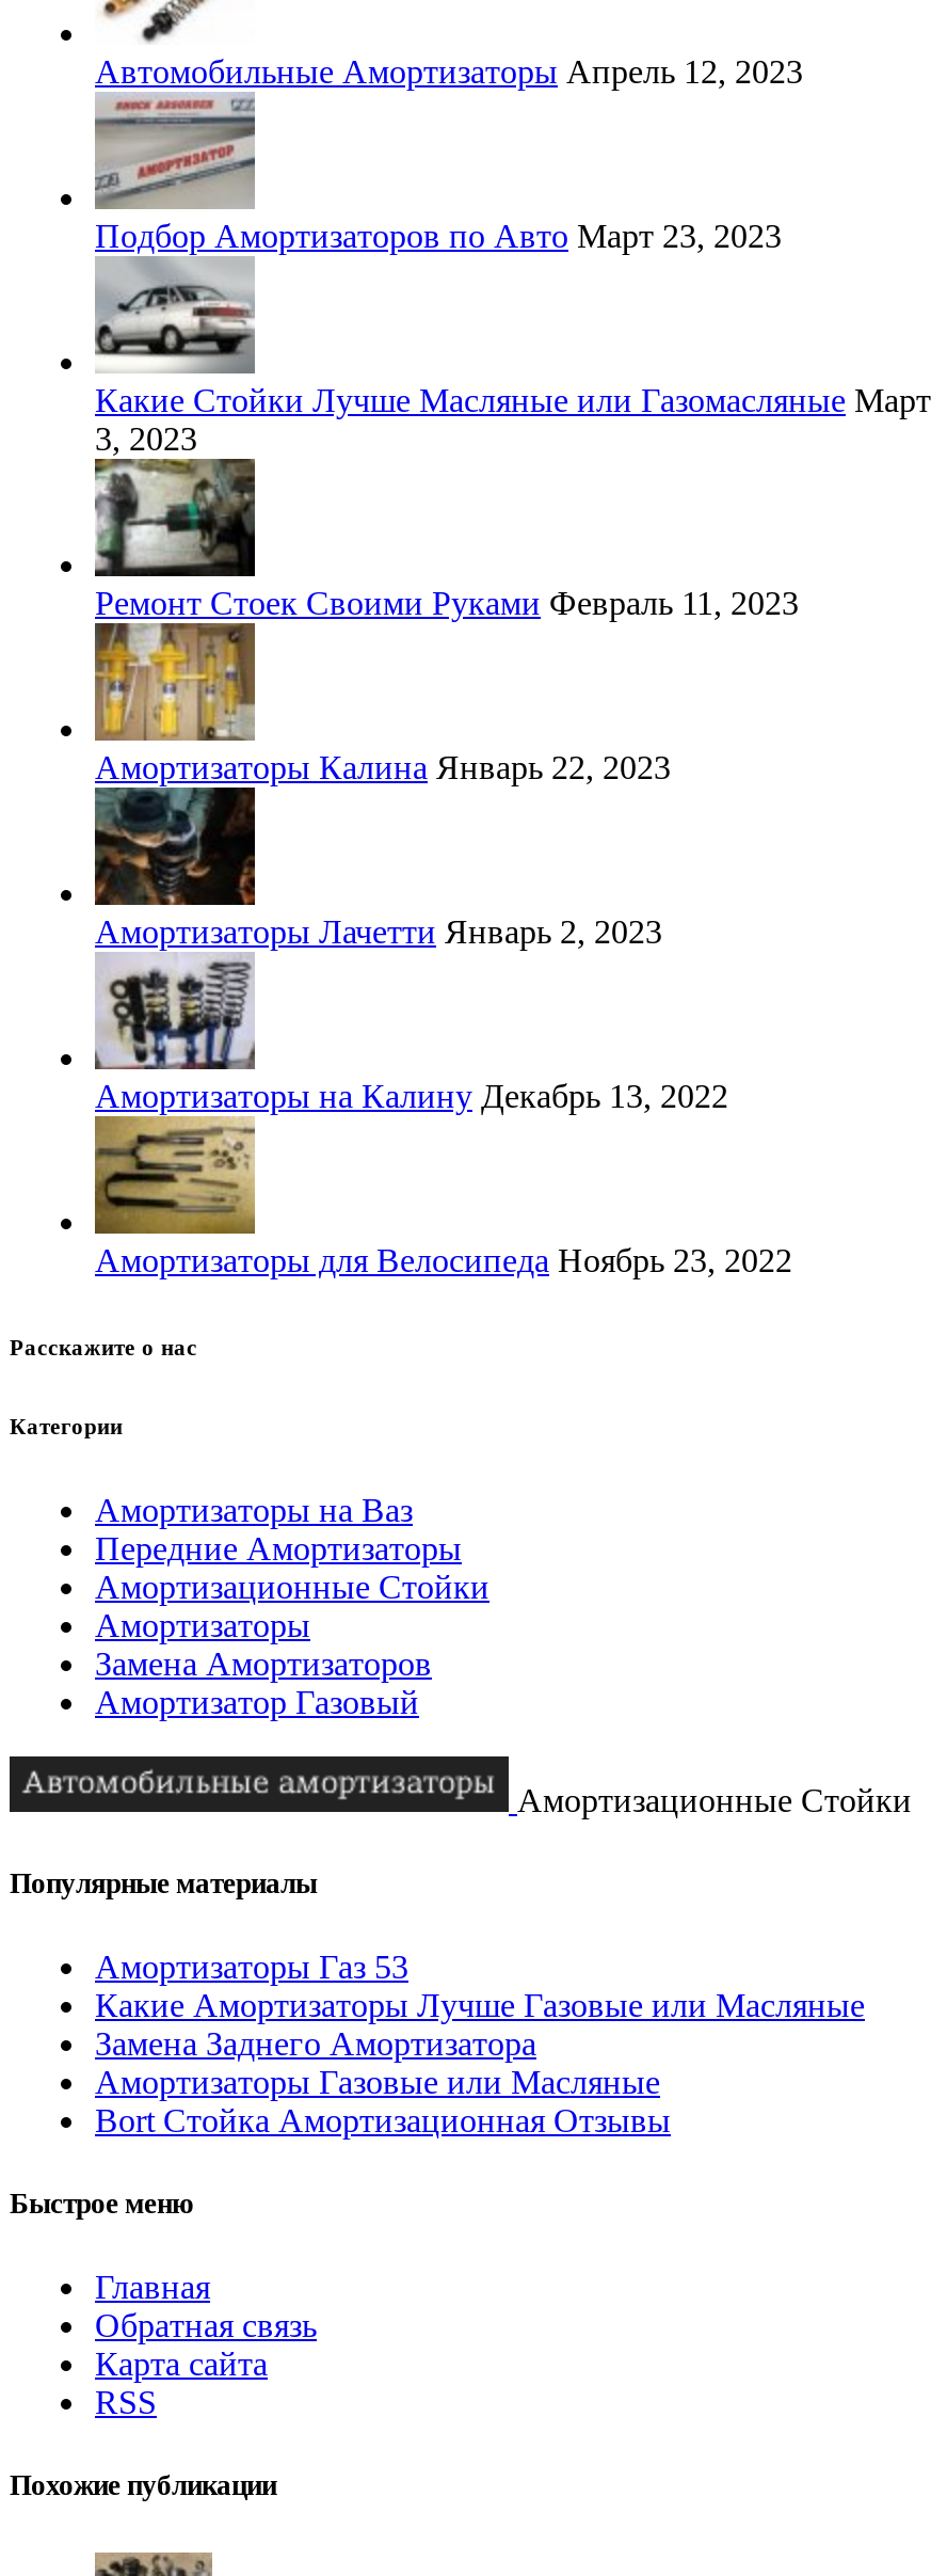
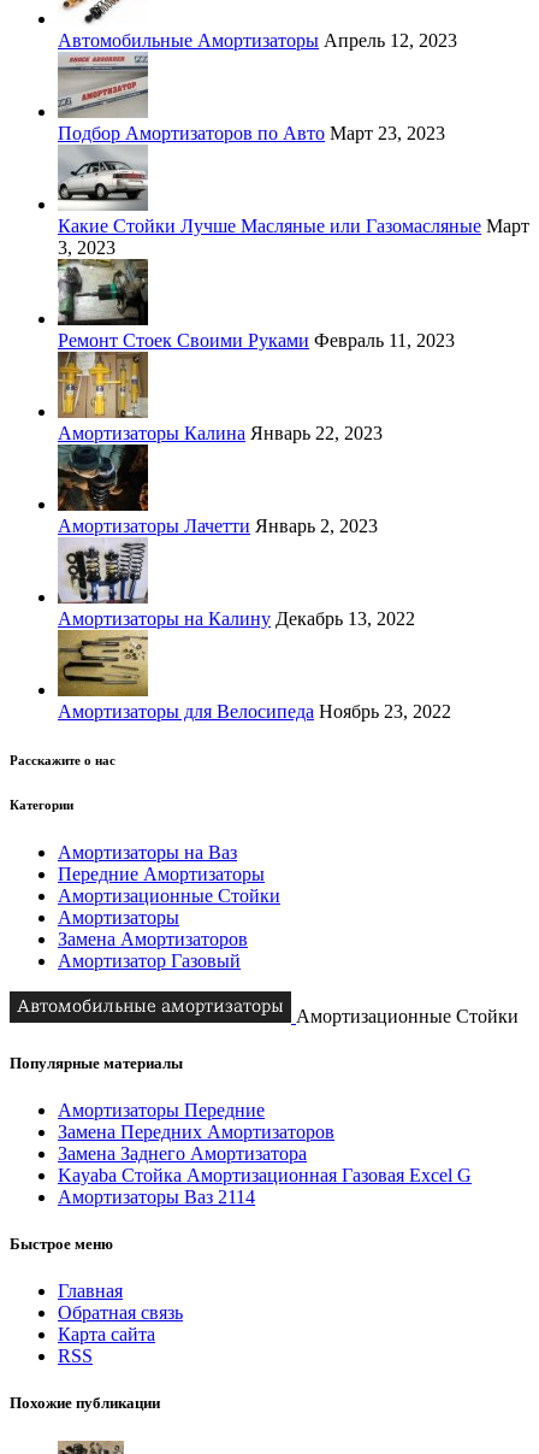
[95,1948,865,2023] Амортизаторы Газ 53 | Какие Амортизаторы Лучше Газовые или Масляные -> [58,1100,334,1142] Амортизаторы Передние | Замена Передних Амортизаторов
[95,2064,671,2138] Амортизаторы Газовые или Масляные | Bort Стойка Амортизационная Отзывы -> [58,1165,472,1207] Kayaba Стойка Амортизационная Газовая Excel G | Амортизаторы Ваз 2114

